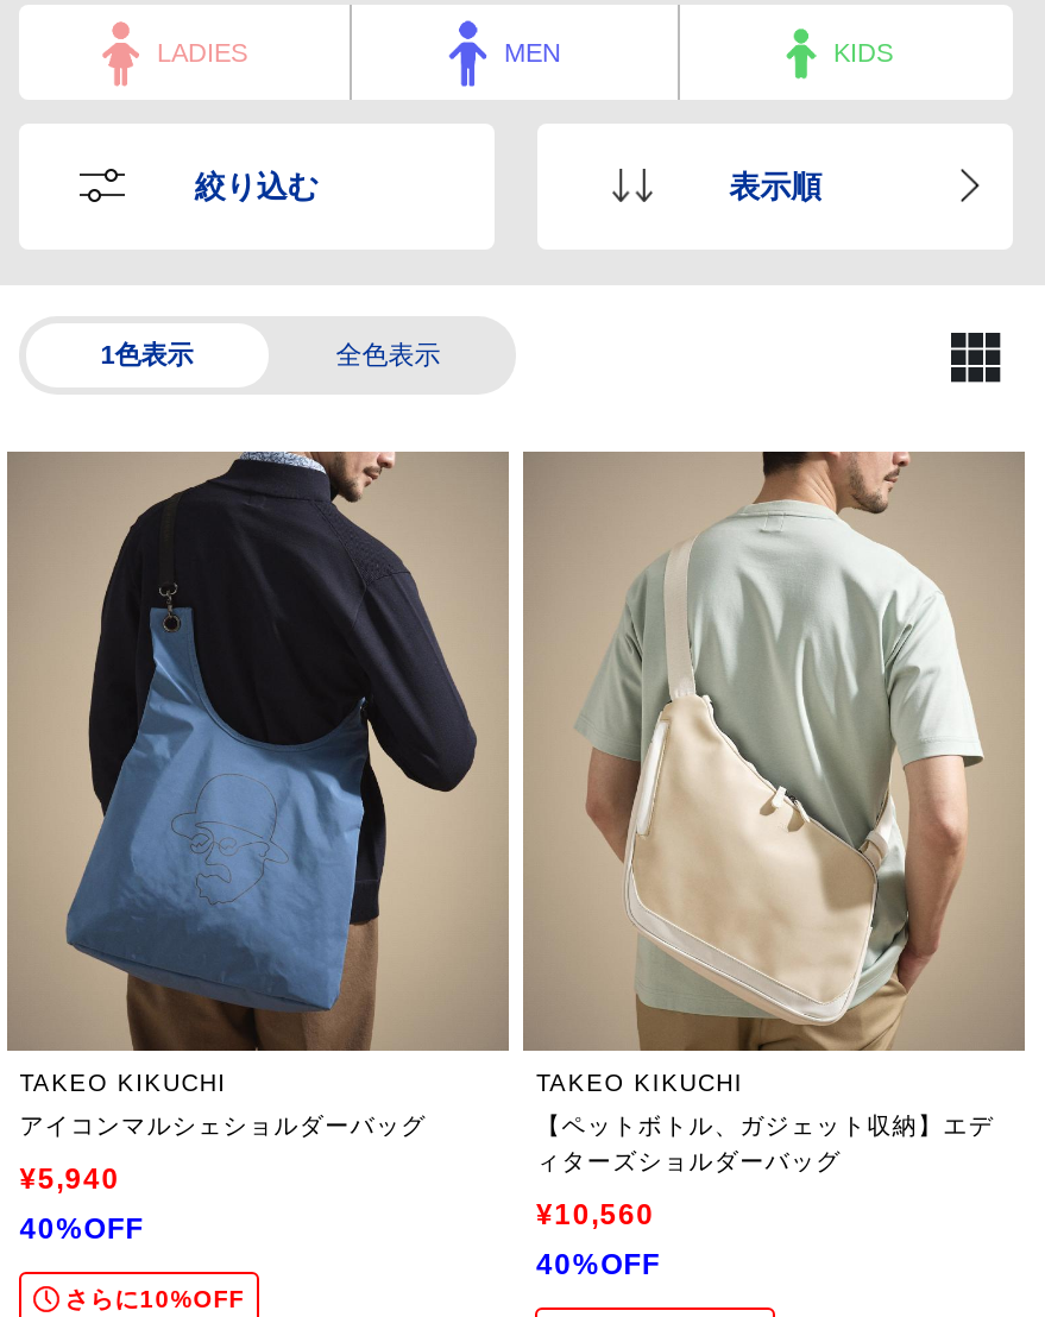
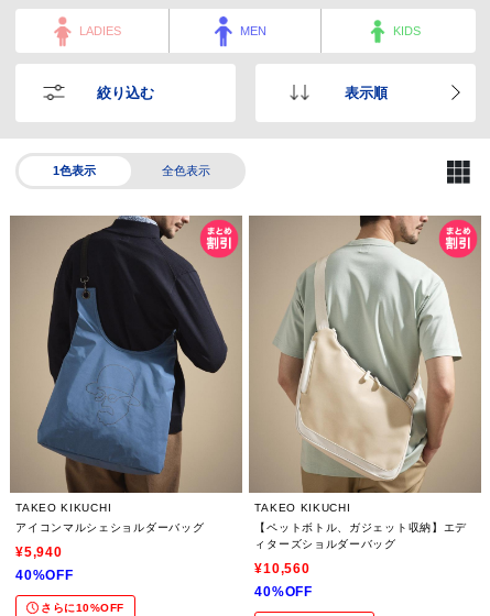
none -> [199,219,239,258] [image]
none -> [438,219,478,258] [image]

